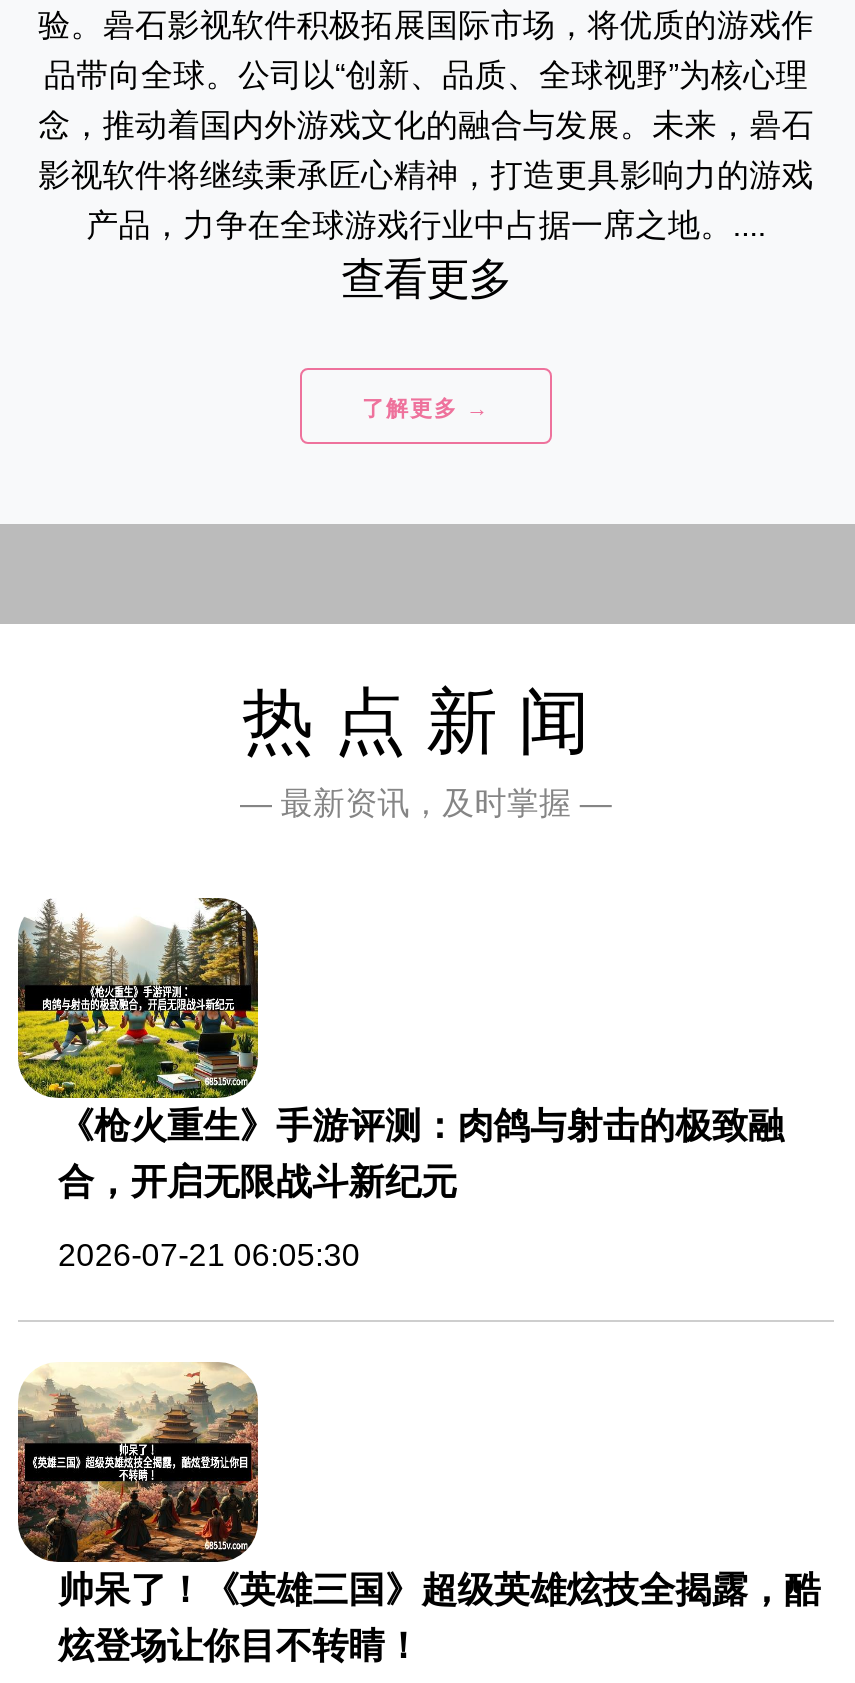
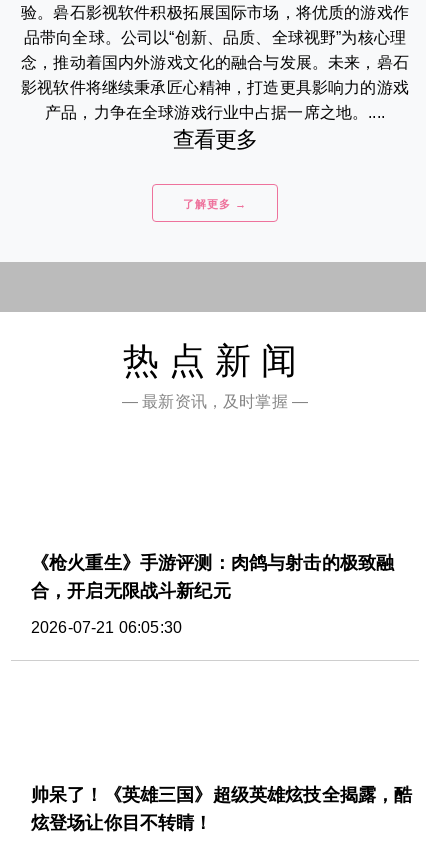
[16,896,260,1100] [image] -> none
[16,1360,260,1564] [image] -> none

